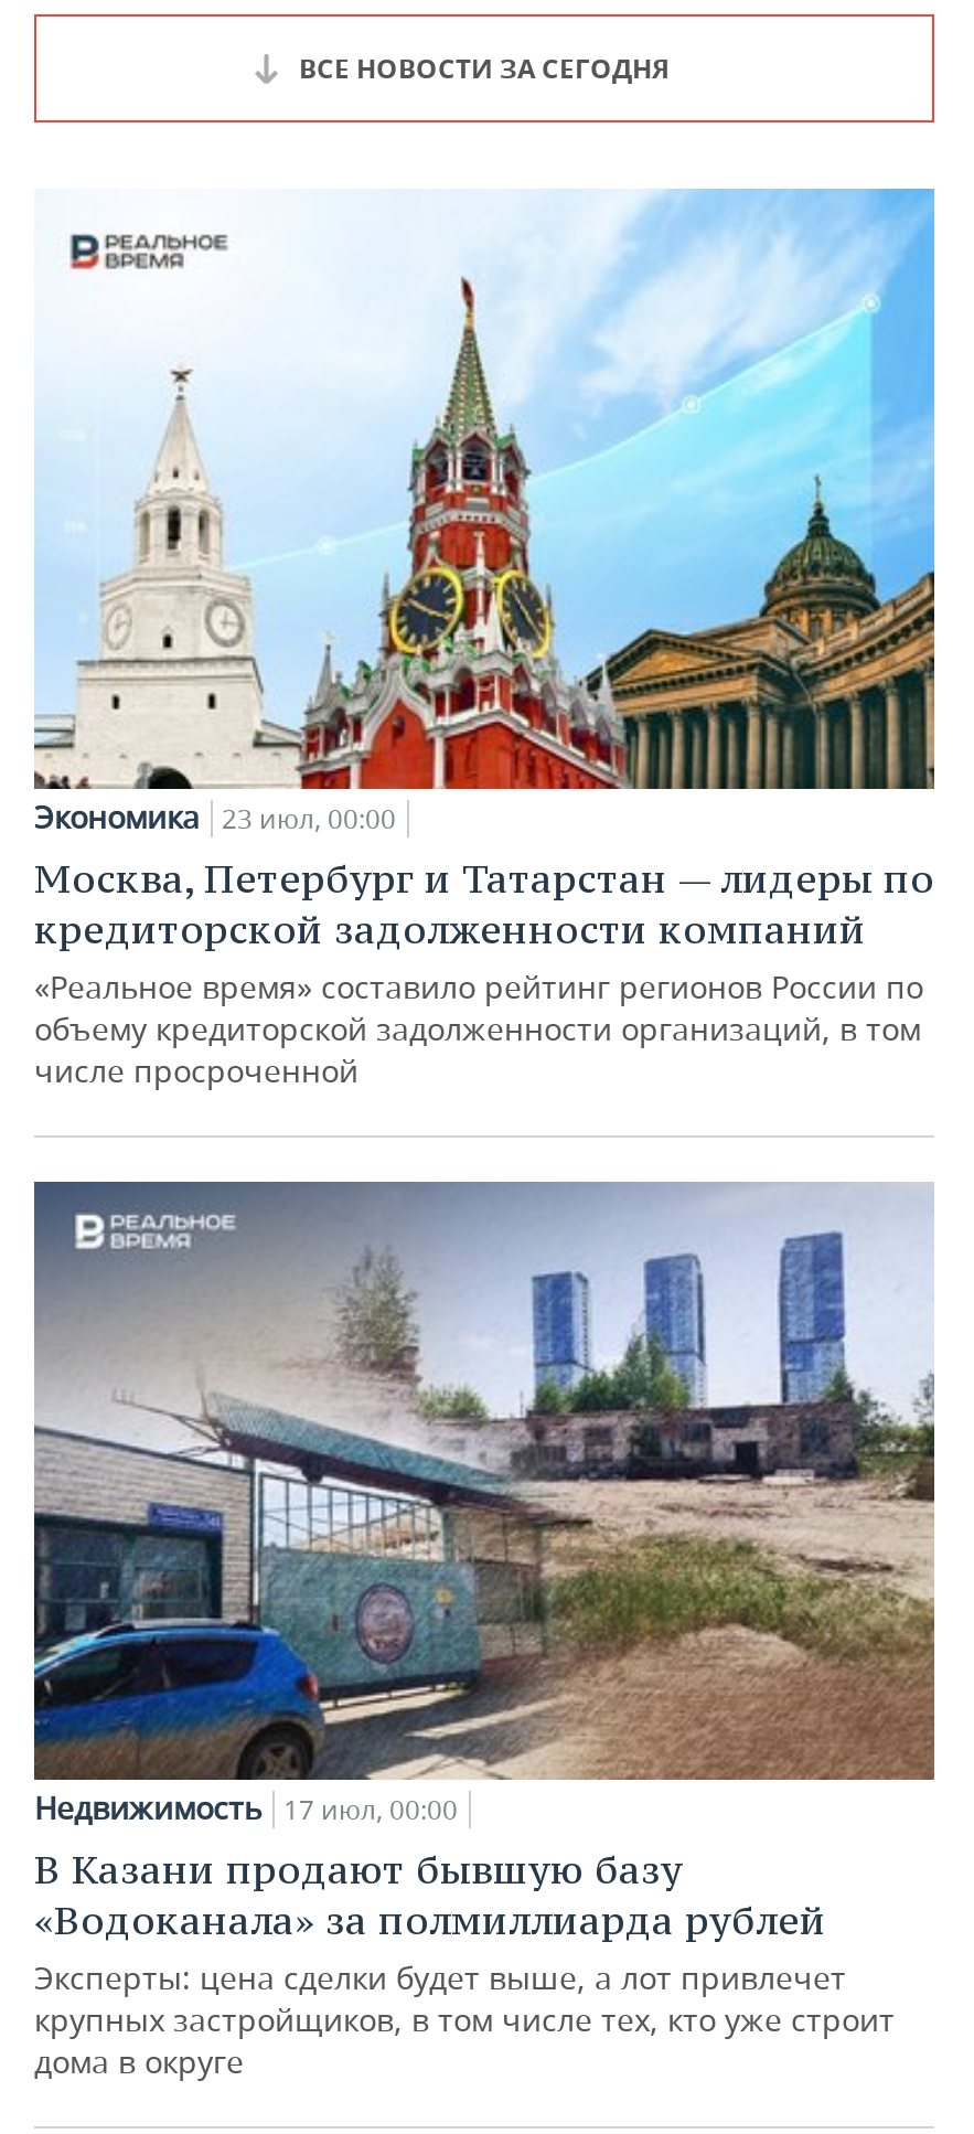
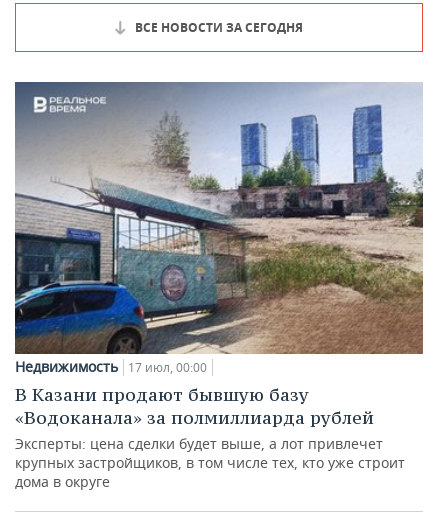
[32,189,936,1091] [image] | Экономика 23 июл, 00:00 | Москва, Петербург и Татарстан — лидеры по | кредиторской задолженности компаний | «Реальное время» составило рейтинг регионов России по | объему кредиторской задолженности организаций, в том | числе просроченной -> none

